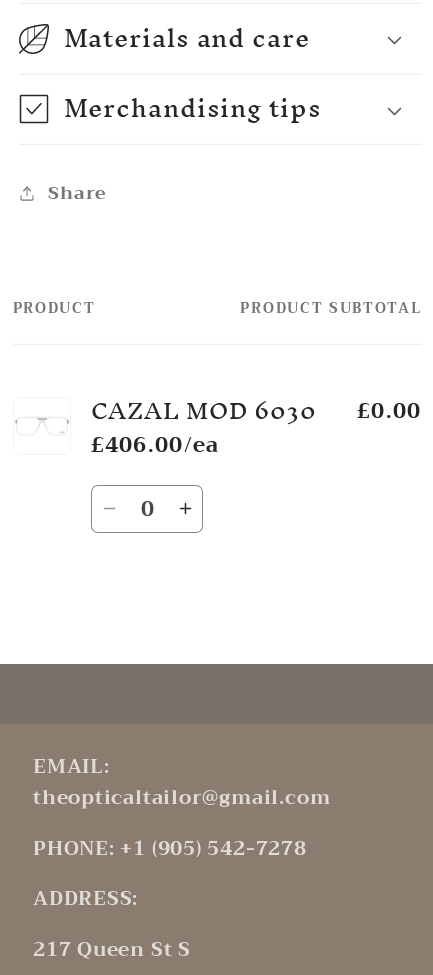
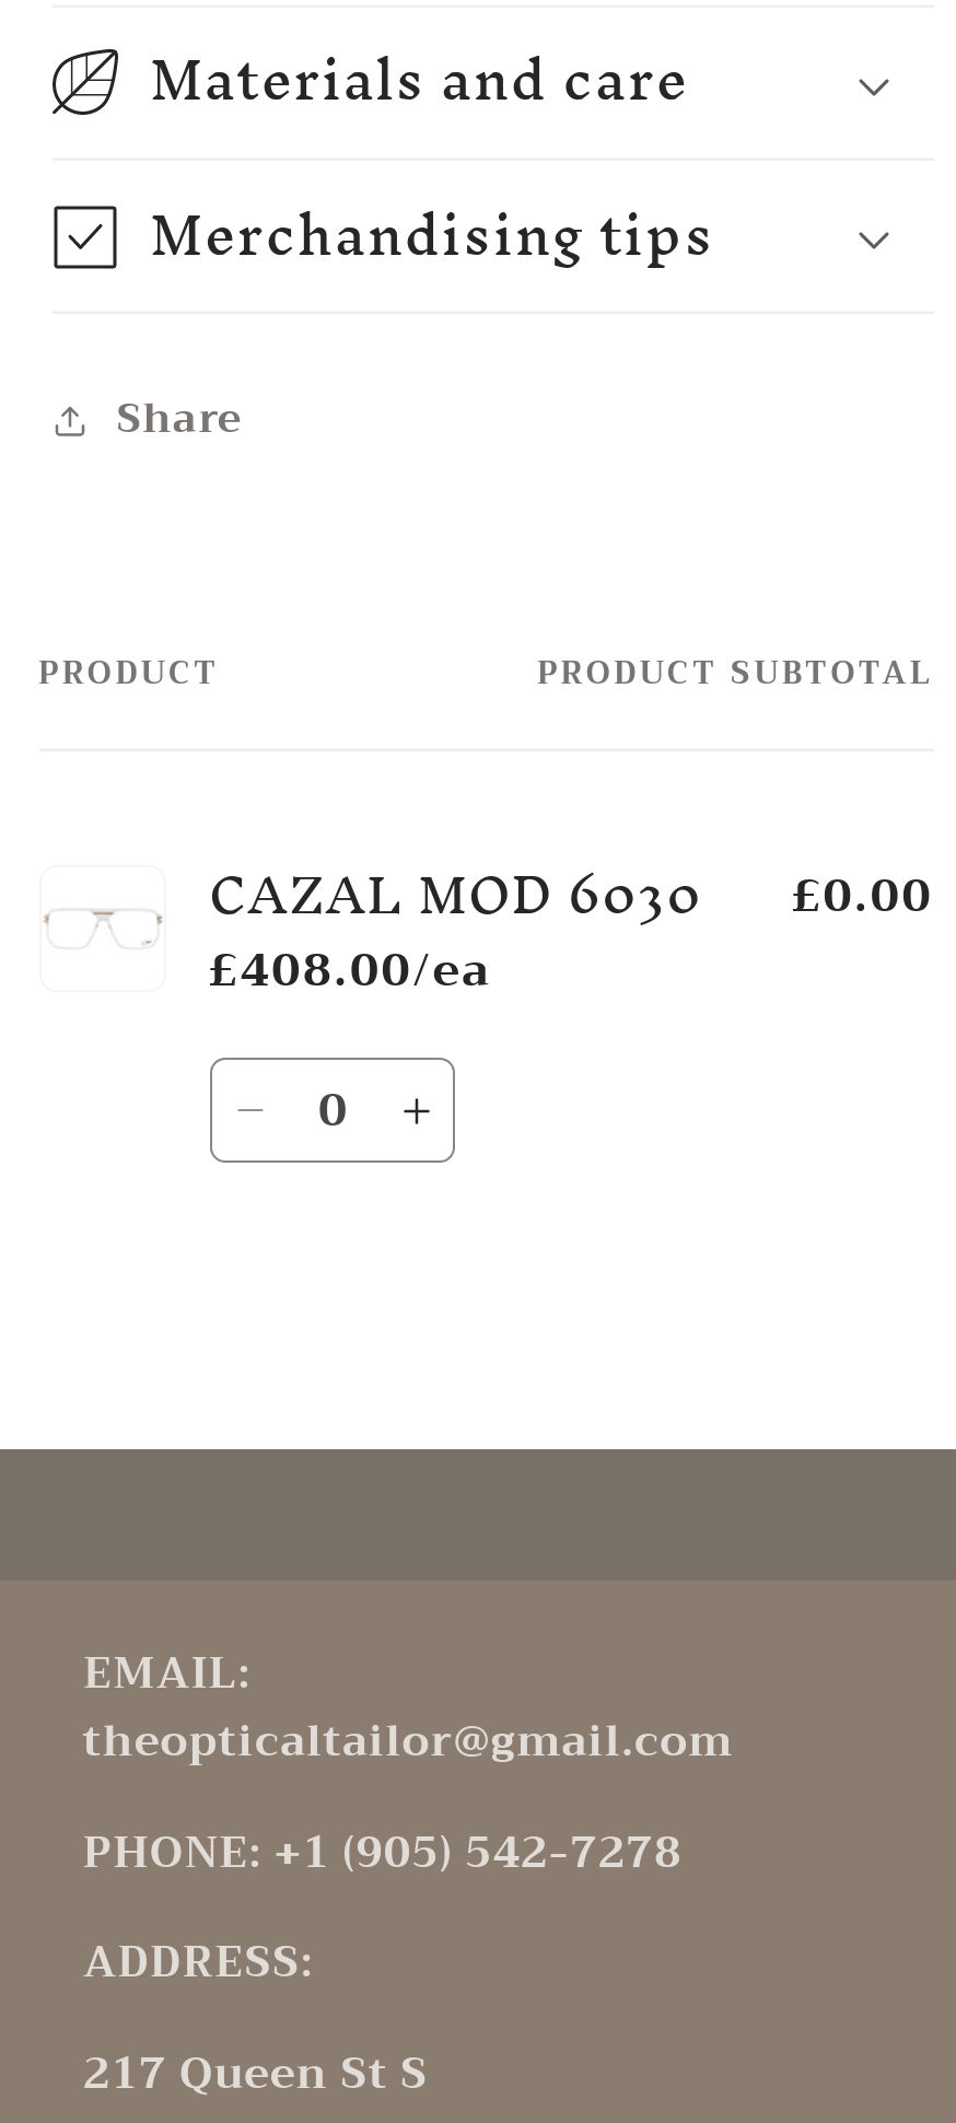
[90,427,219,463] £406.00/ea -> [209,932,491,1011] £408.00/ea

